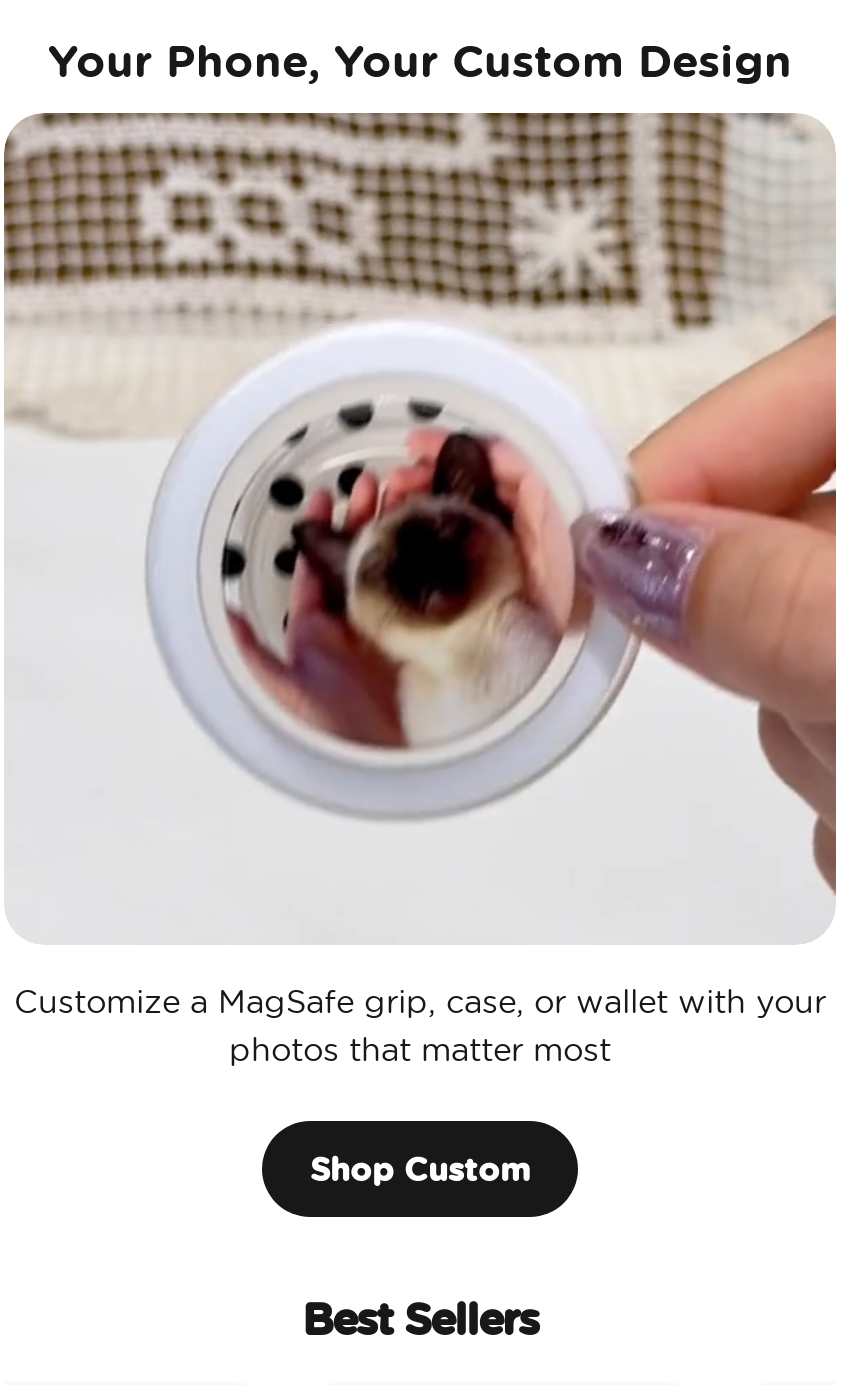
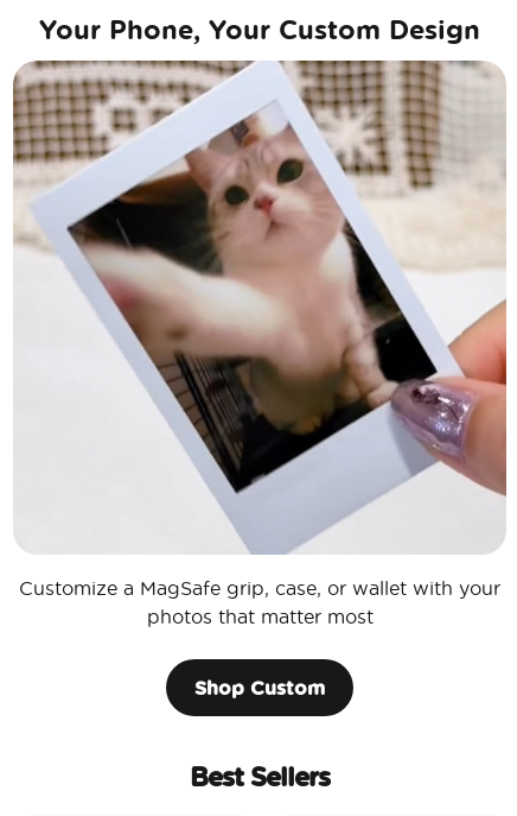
[78,111,838,941] [image] -> [55,61,506,554] [image]

